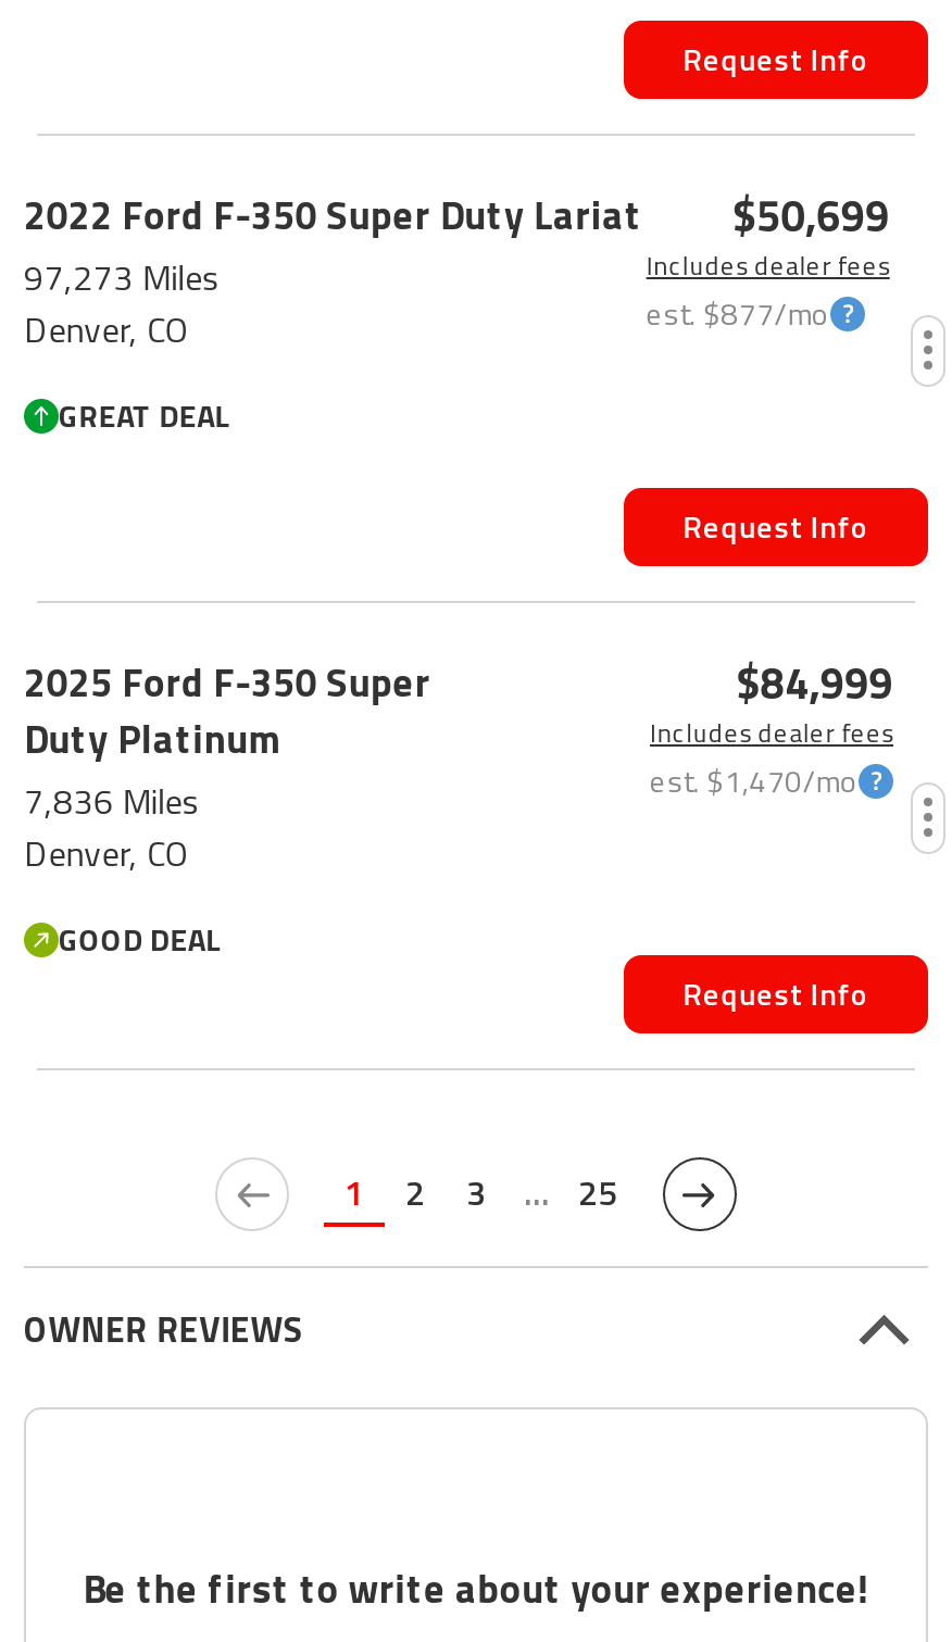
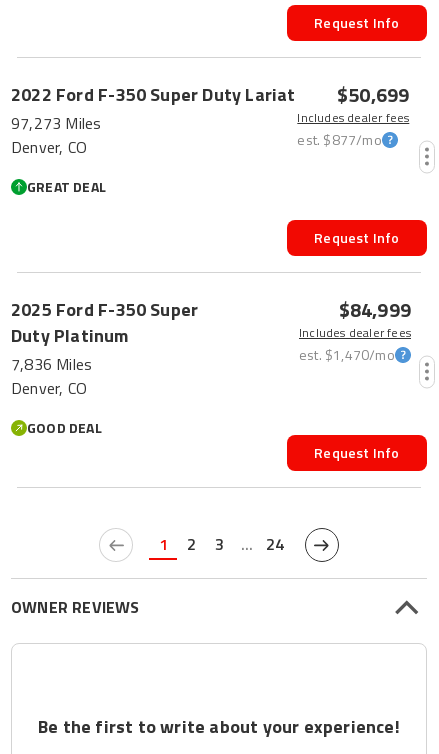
[345,1166,617,1218] 1 2 3 ... 25 -> [158,532,284,556] 1 2 3 ... 24

